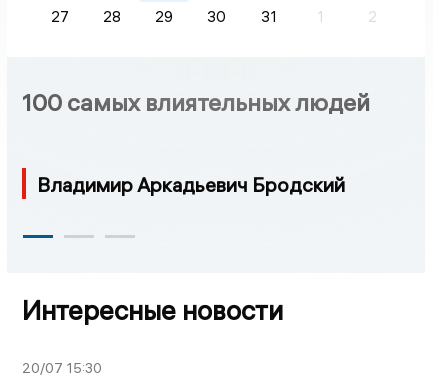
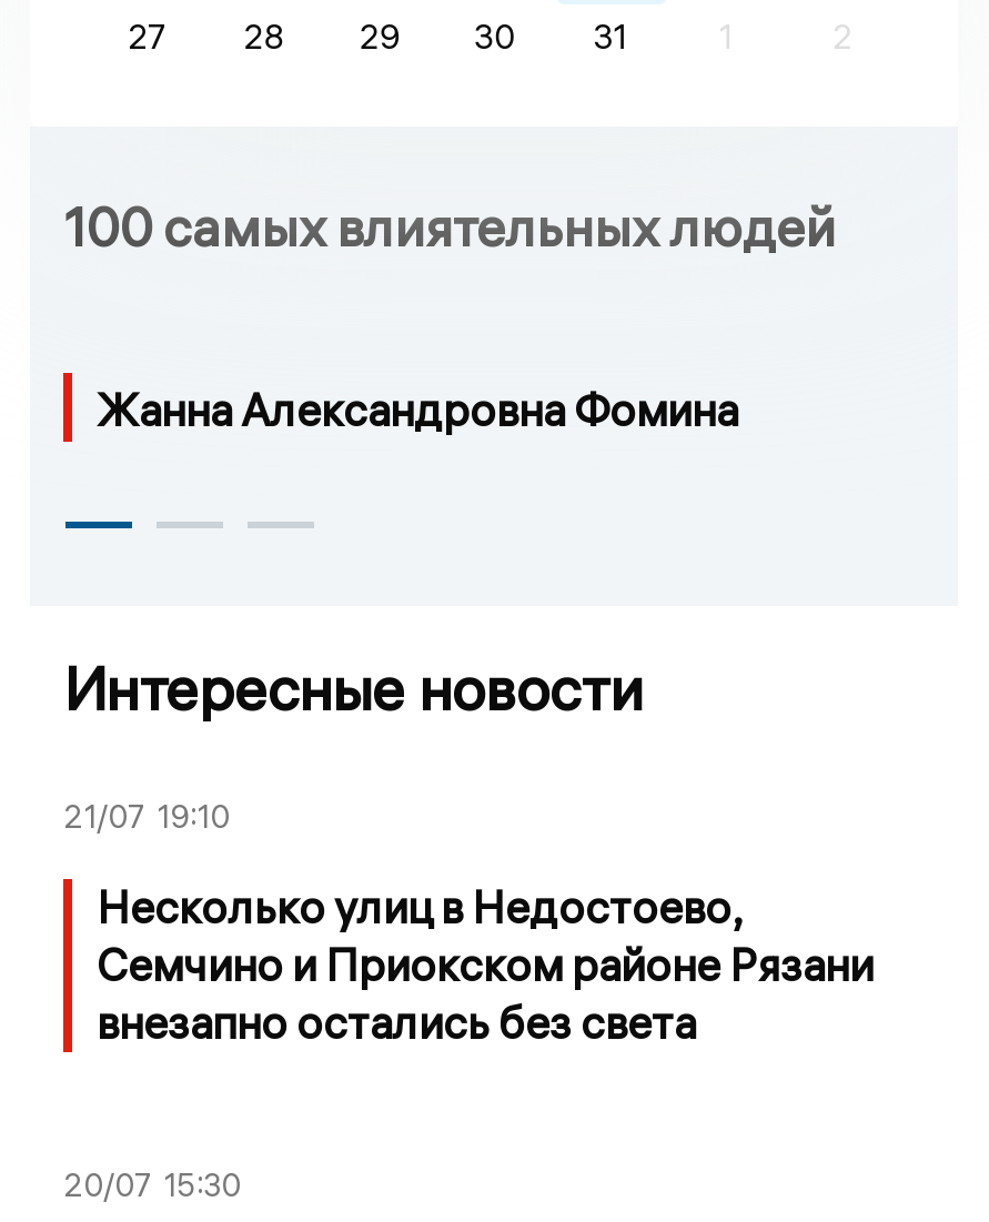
[37,172,345,197] Владимир Аркадьевич Бродский -> [97,381,738,437] Жанна Александровна Фомина
none -> [63,796,874,1049] 21/07 19:10 | Несколько улиц в Недостоево, | Семчино и Приокском районе Рязани | внезапно остались без света

